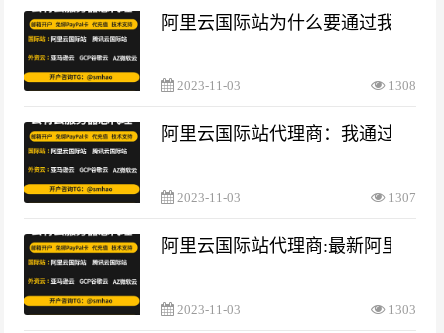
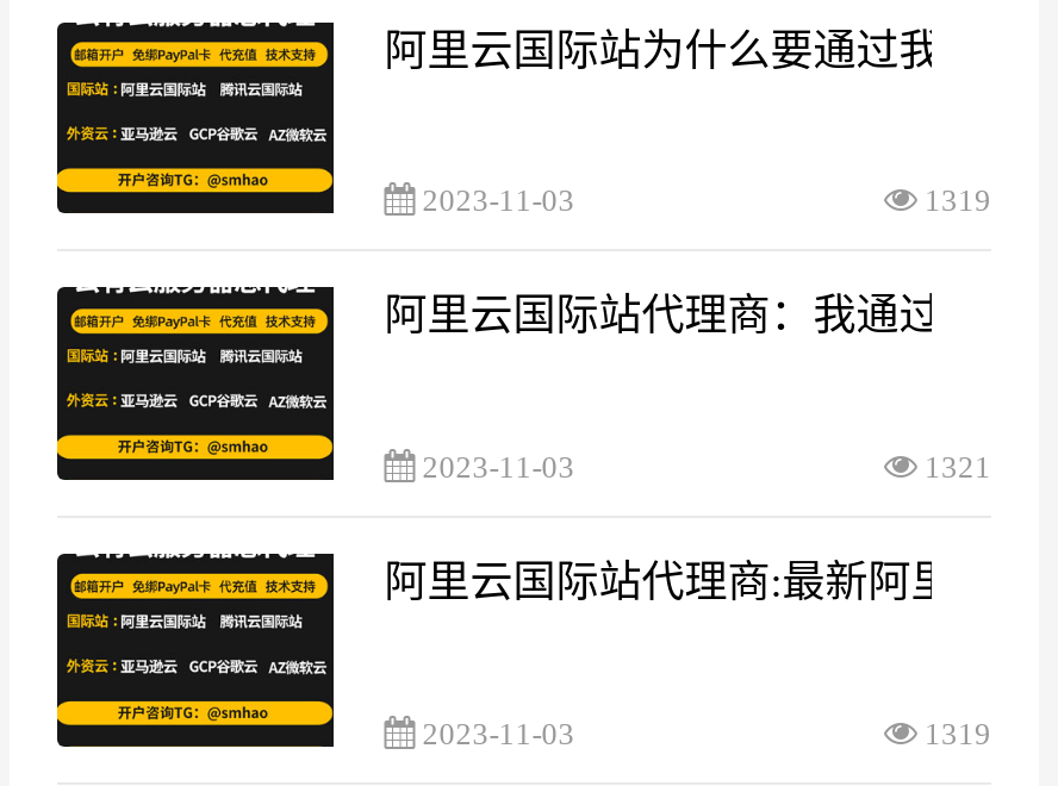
[385,78,416,93] 1308 -> [917,183,991,219] 1319
[385,190,416,205] 1307 -> [917,449,991,485] 1321
[385,302,416,317] 1303 -> [917,716,991,752] 1319

